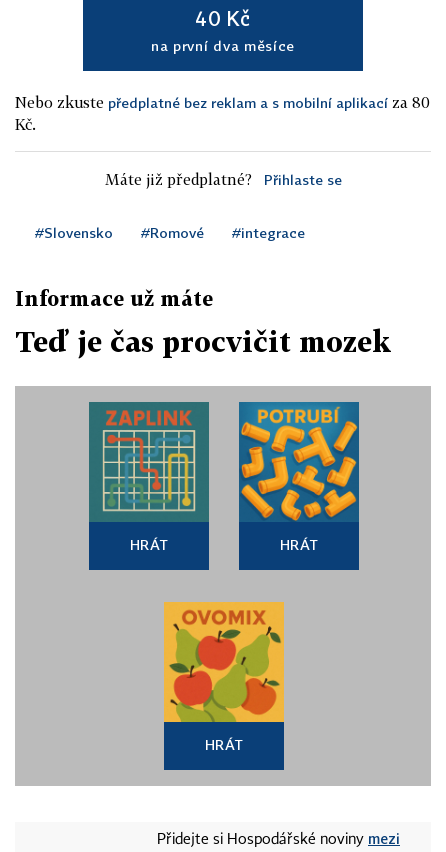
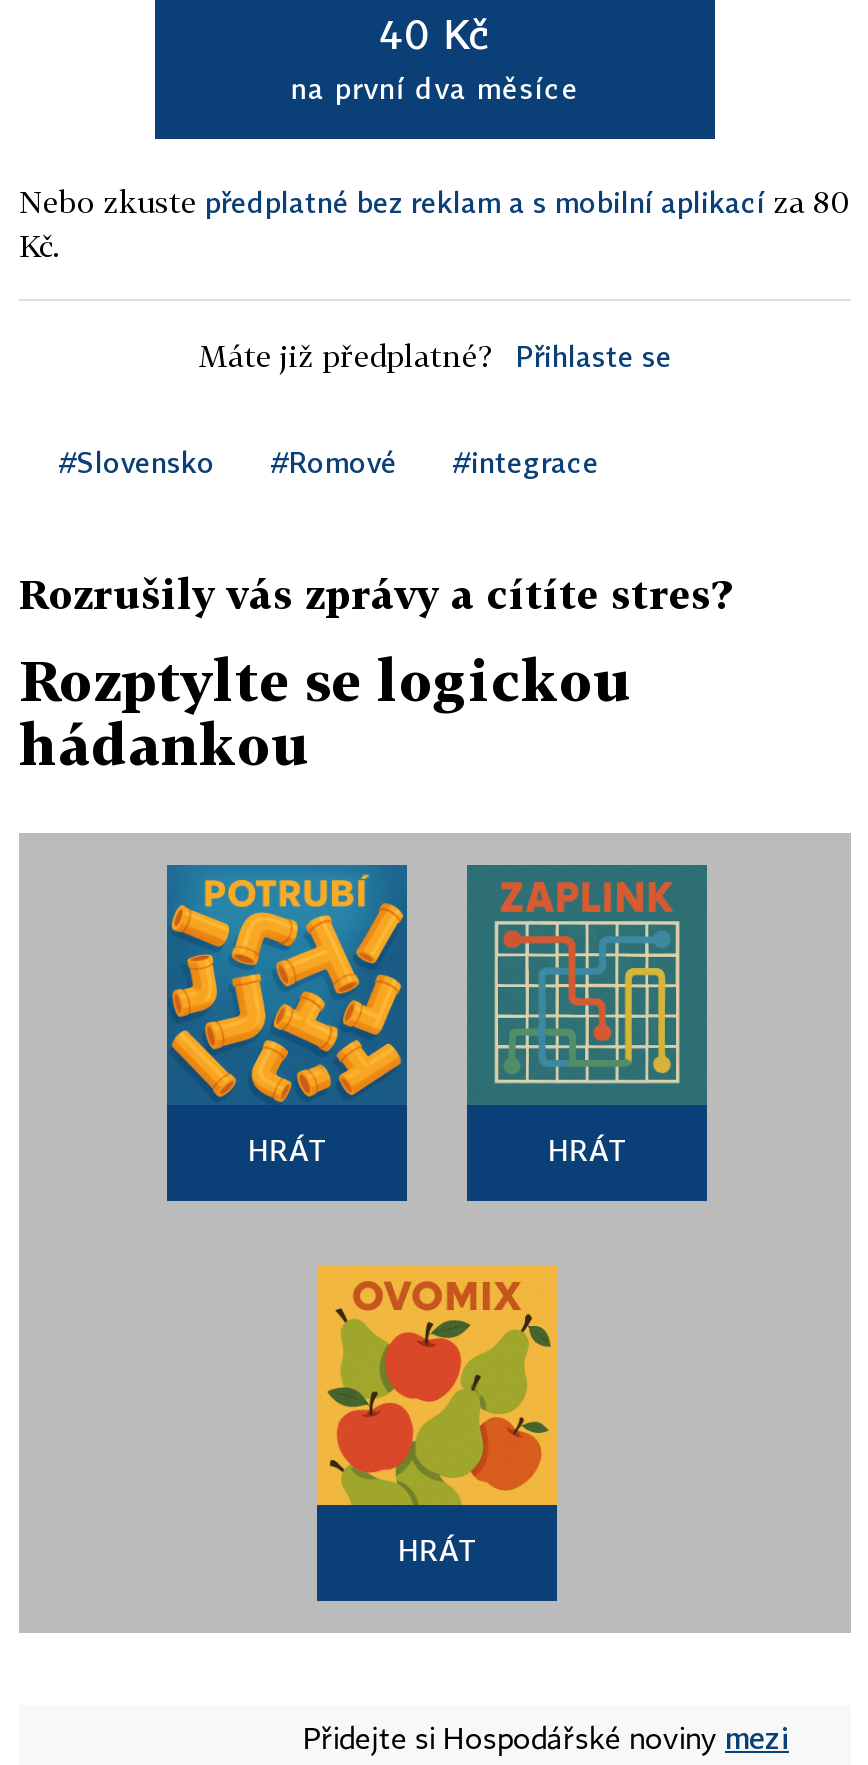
[15,286,213,310] Informace už máte -> [19,569,731,617] Rozrušily vás zprávy a cítíte stres?
[15,325,391,358] Teď je čas procvičit mozek -> [19,647,633,777] Rozptylte se logickou | hádankou
moved [91,402,207,517] -> [473,865,699,1101]: [image]

